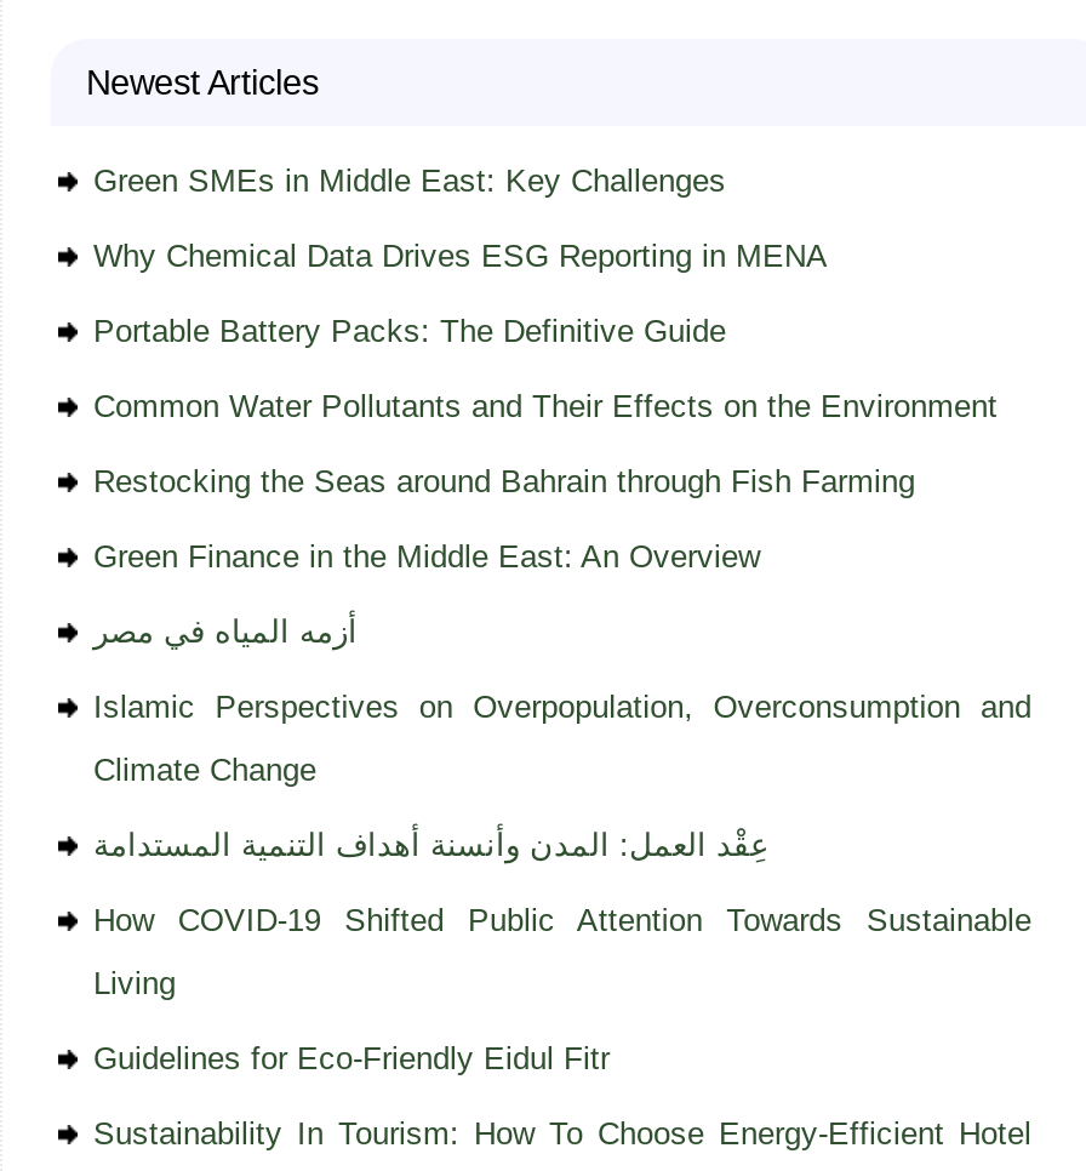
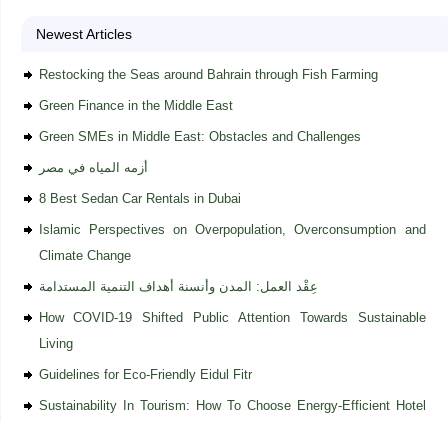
[93,163,998,425] Green SMEs in Middle East: Key Challenges | Why Chemical Data Drives ESG Reporting in MENA | Portable Battery Packs: The Definitive Guide | Common Water Pollutants and Their Effects on the Environment -> none
moved [93,464,915,500] -> [38,67,377,82]: Restocking the Seas around Bahrain through Fish Farming
[93,539,760,575] Green Finance in the Middle East: An Overview -> [38,98,360,144] Green Finance in the Middle East | Green SMEs in Middle East: Obstacles and Challenges
moved [93,614,358,650] -> [38,160,147,175]: أزمه المياه في مصر
none -> [38,191,240,206] 8 Best Sedan Car Rentals in Dubai

